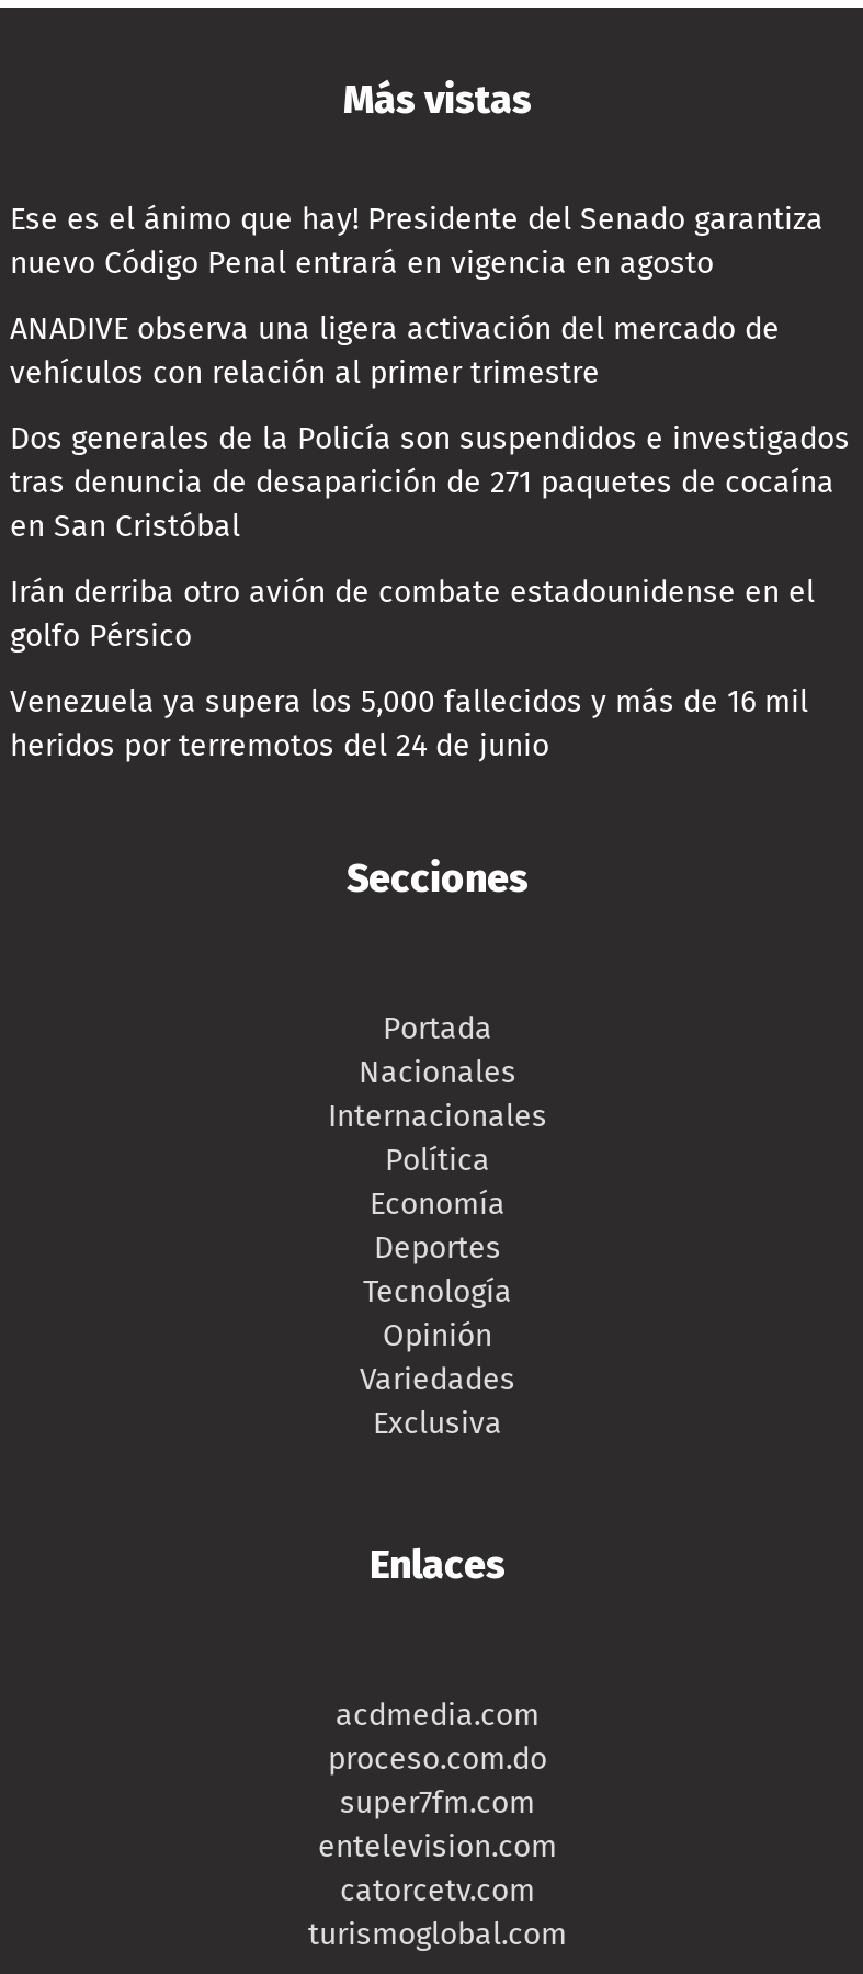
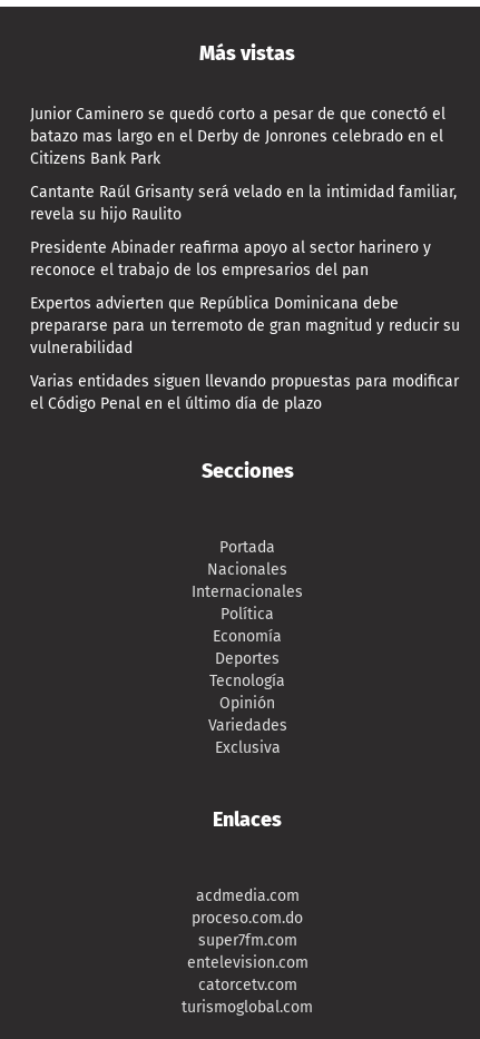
[10,202,824,283] Ese es el ánimo que hay! Presidente del Senado garantiza | nuevo Código Penal entrará en vigencia en agosto -> [30,105,445,169] Junior Caminero se quedó corto a pesar de que conectó el | batazo mas largo en el Derby de Jonrones celebrado en el | Citizens Bank Park
[10,311,780,392] ANADIVE observa una ligera activación del mercado de | vehículos con relación al primer trimestre -> [30,183,457,224] Cantante Raúl Grisanty será velado en la intimidad familiar, | revela su hijo Raulito
[10,421,850,546] Dos generales de la Policía son suspendidos e investigados | tras denuncia de desaparición de 271 paquetes de cocaína | en San Cristóbal -> [30,239,431,280] Presidente Abinader reafirma apoyo al sector harinero y | reconoce el trabajo de los empresarios del pan
[10,574,815,656] Irán derriba otro avión de combate estadounidense en el | golfo Pérsico -> [30,294,460,358] Expertos advierten que República Dominicana debe | prepararse para un terremoto de gran magnitud y reducir su | vulnerabilidad
[10,684,808,765] Venezuela ya supera los 5,000 fallecidos y más de 16 mil | heridos por terremotos del 24 de junio -> [30,372,459,414] Varias entidades siguen llevando propuestas para modificar | el Código Penal en el último día de plazo

